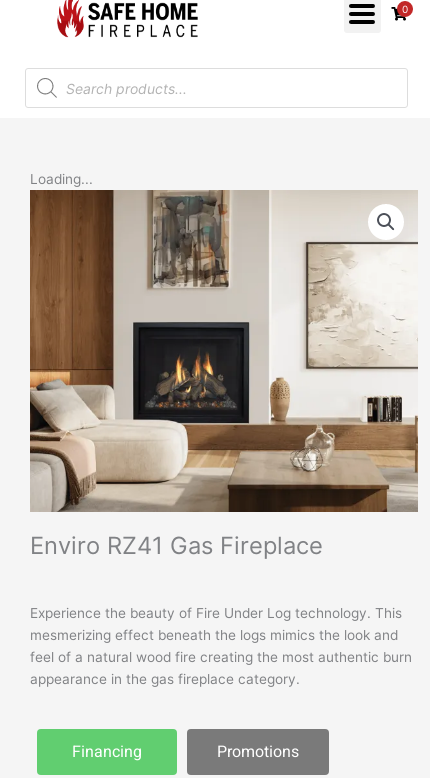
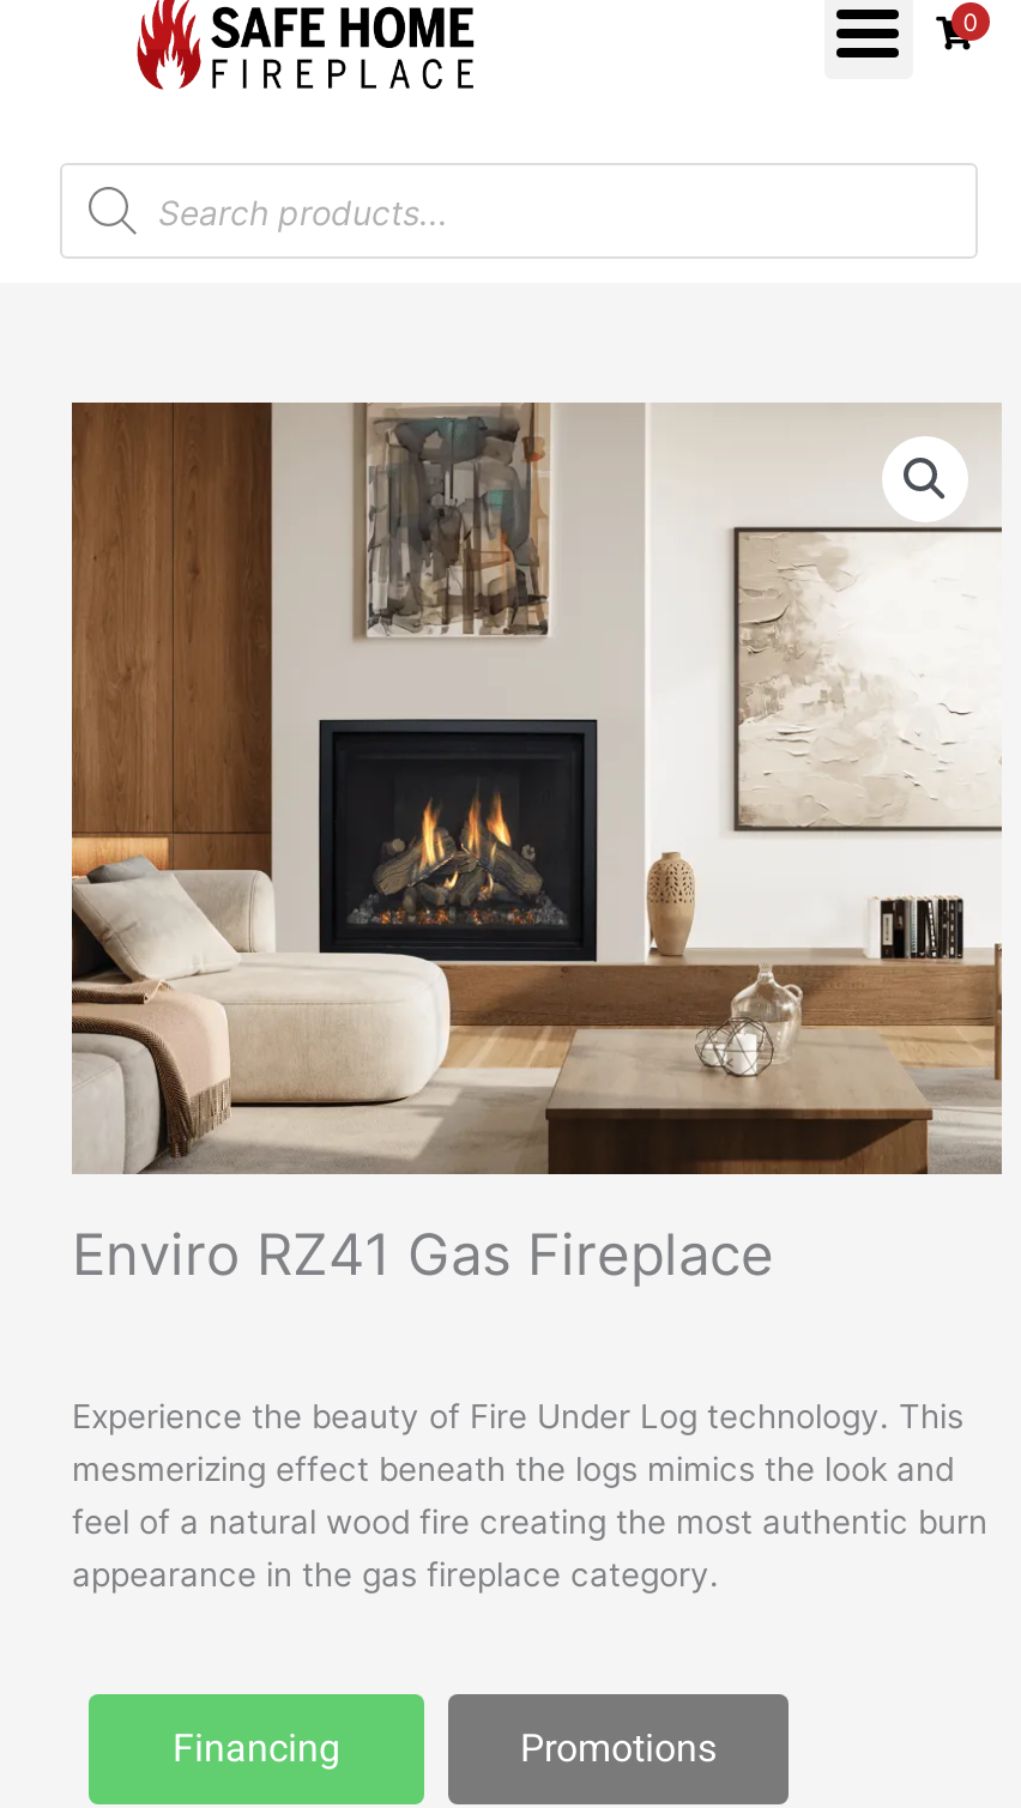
[30,171,93,187] Loading... -> none

